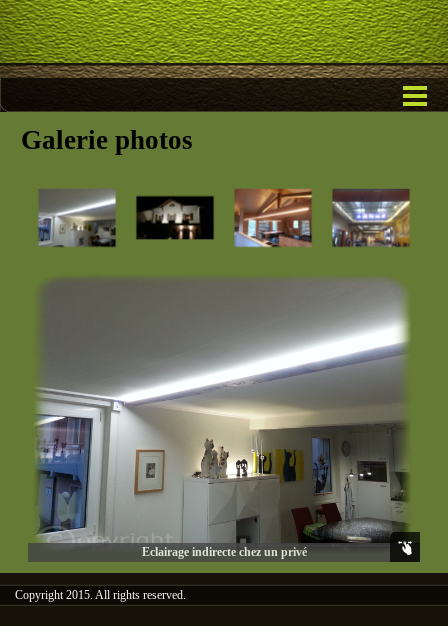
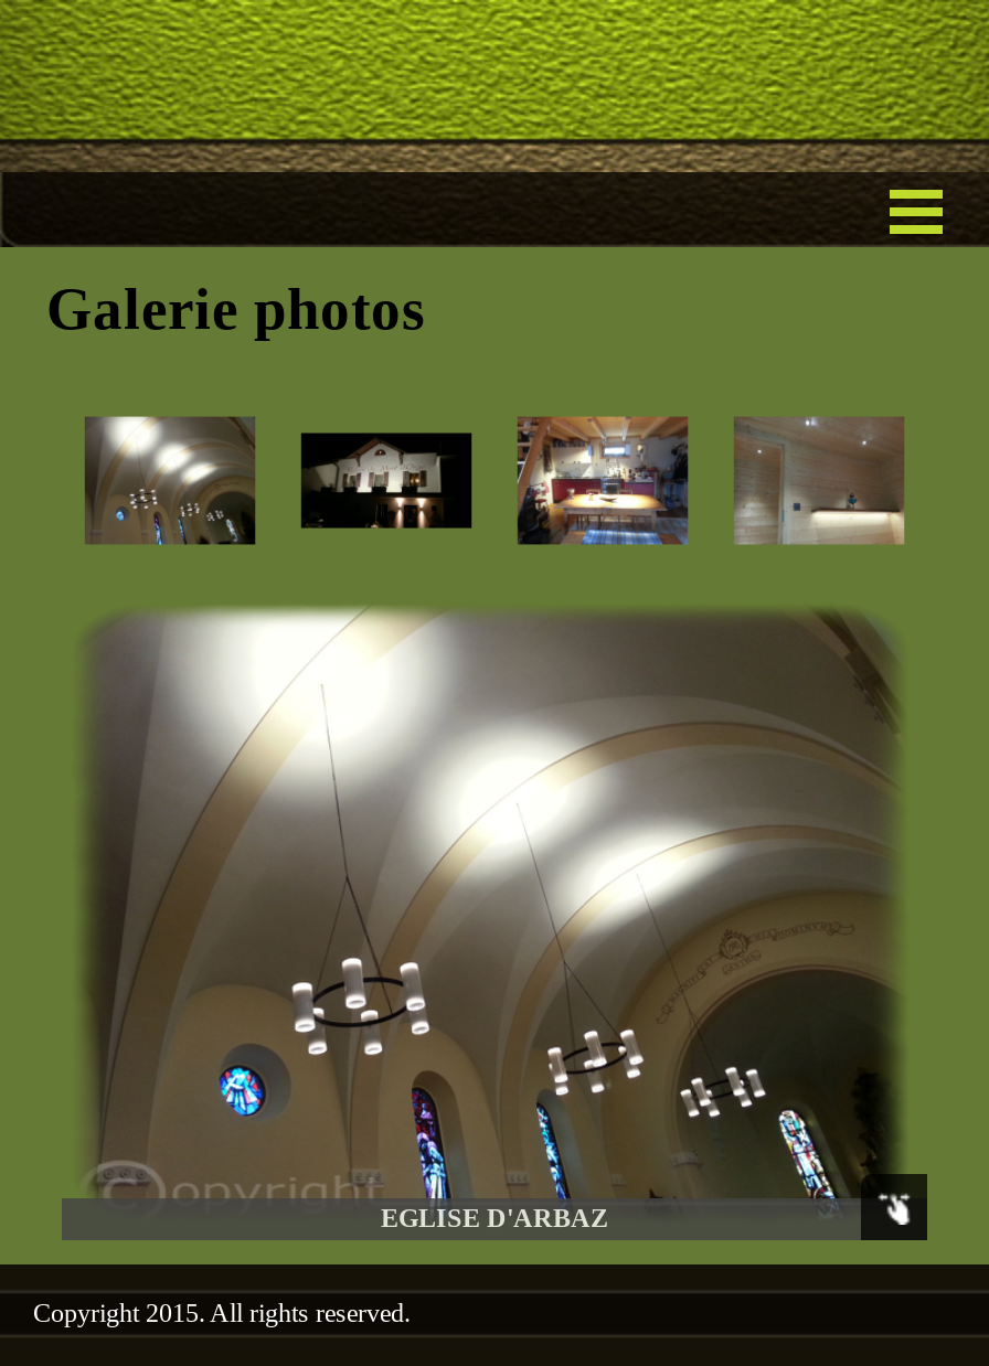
[38,189,117,247] [image] -> [84,415,256,543] [image]
[234,189,312,248] [image] -> [517,417,689,545] [image]
[332,189,410,247] [image] -> [733,417,905,545] [image]
[35,276,410,559] [image] | Eclairage indirecte chez un privé -> [79,607,903,1234] [image] | EGLISE D'ARBAZ

